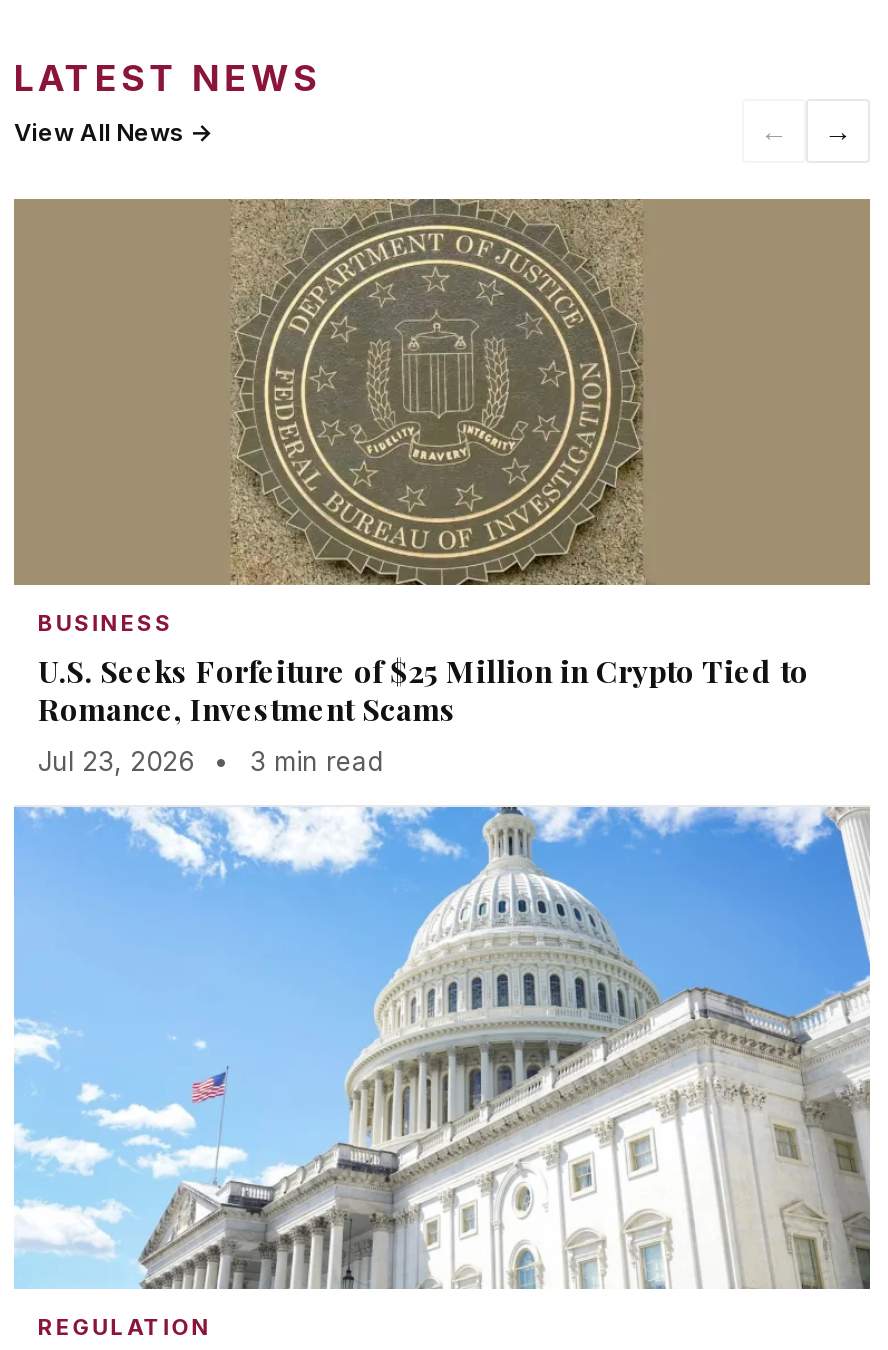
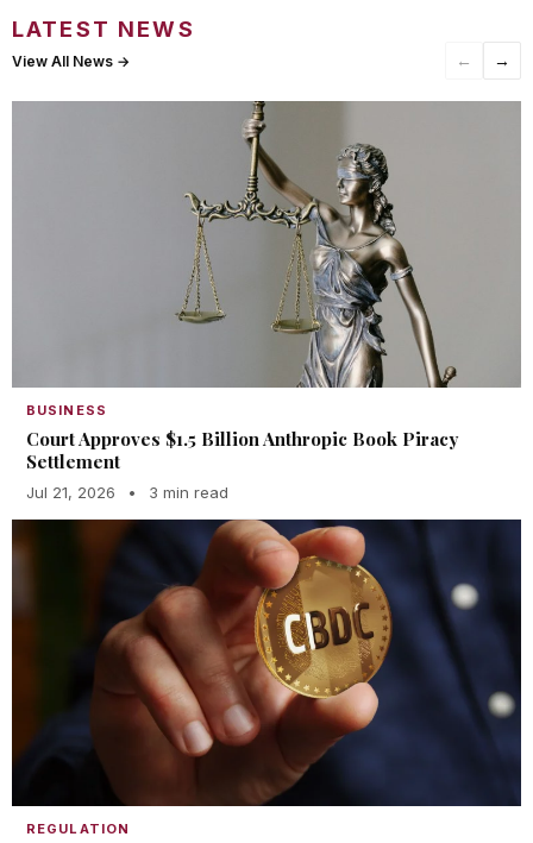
[14,197,870,777] [image] | U.S. Seeks Forfeiture of $25 Million in Crypto Tied to | Romance, Investment Scams | Jul 23, 2026 • 3 min read -> [12,101,521,502] [image] | Court Approves $1.5 Billion Anthropic Book Piracy | Settlement | Jul 21, 2026 • 3 min read
[12,805,872,1291] [image] -> [11,518,522,807] [image]

